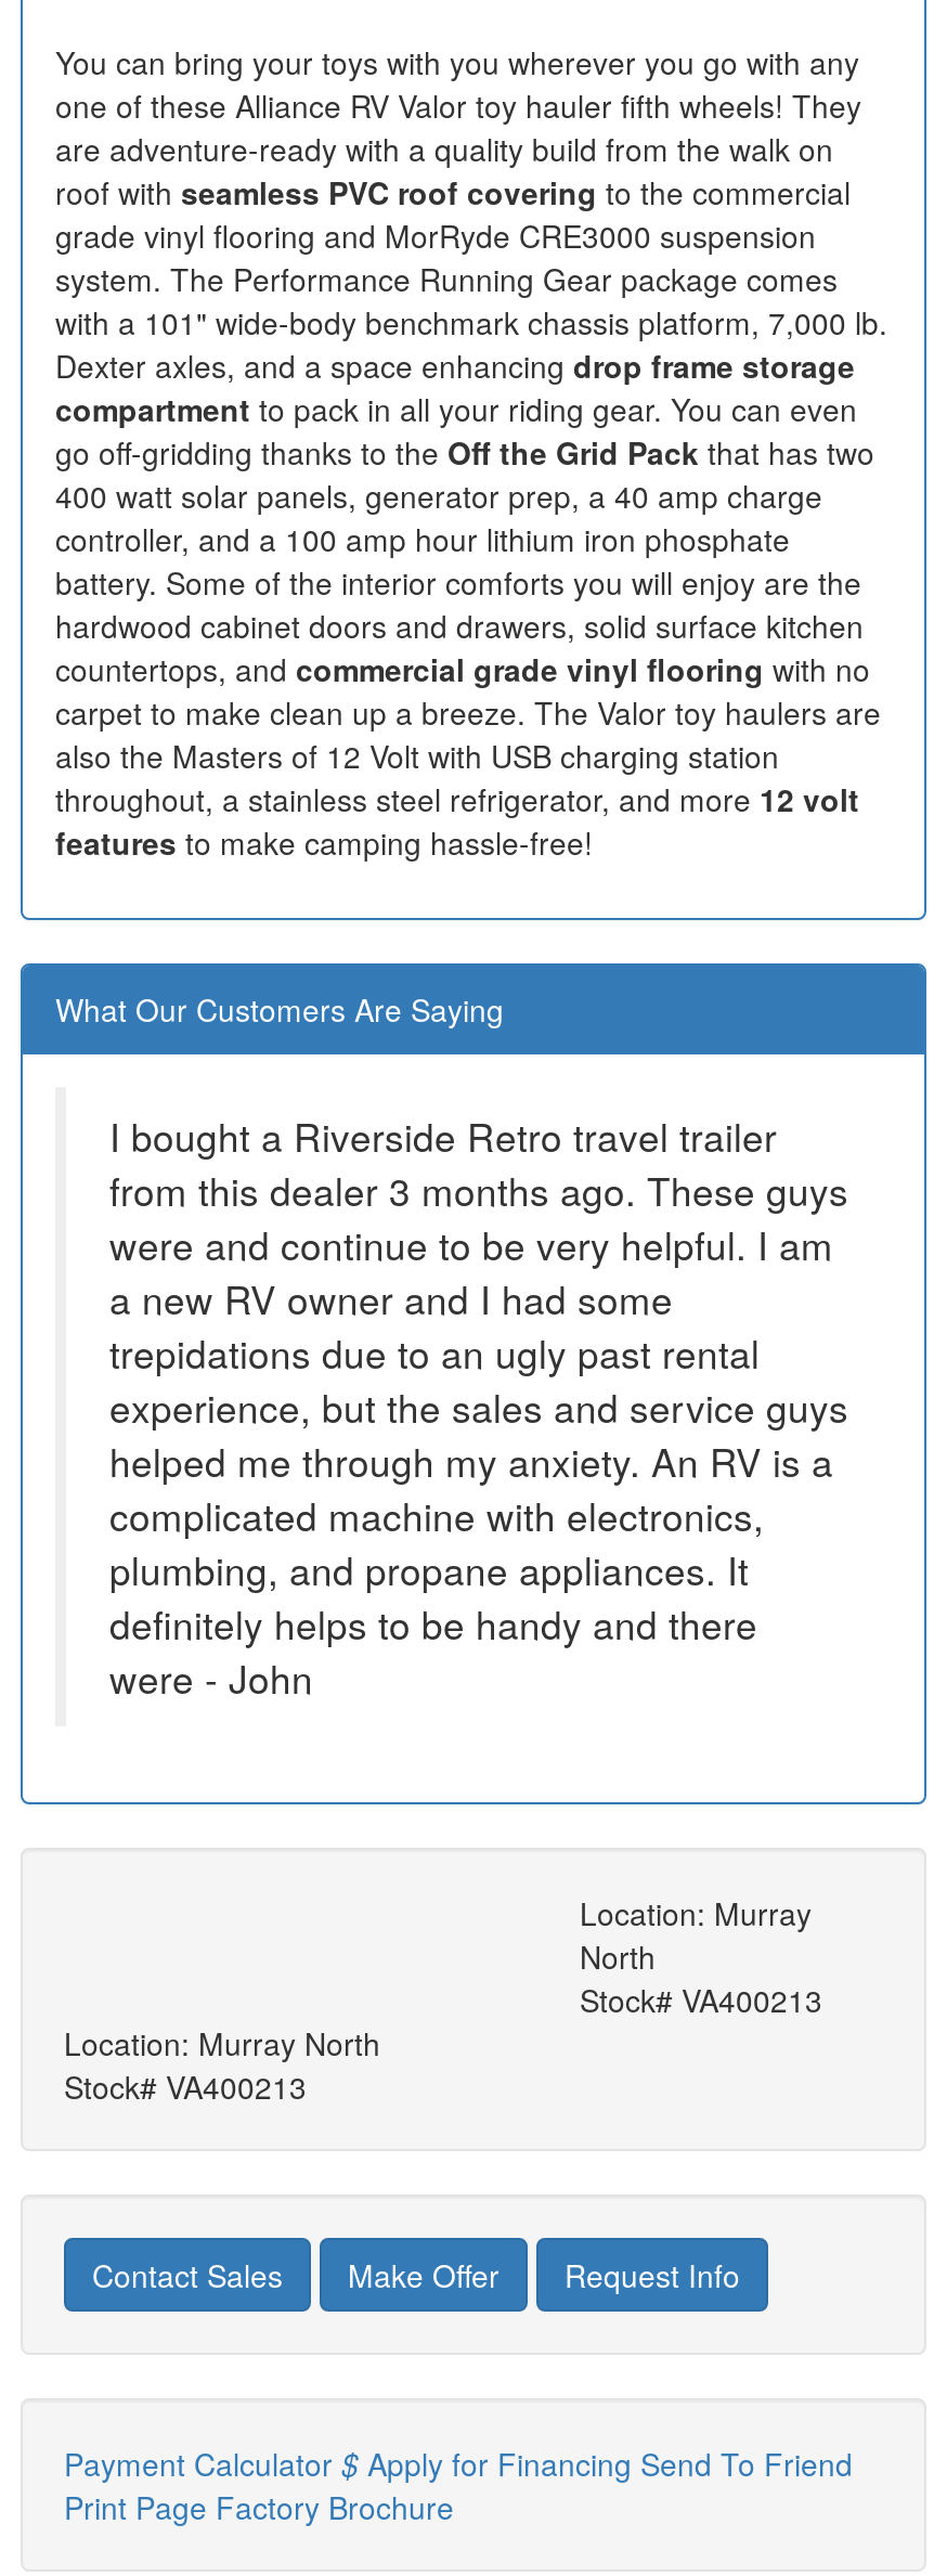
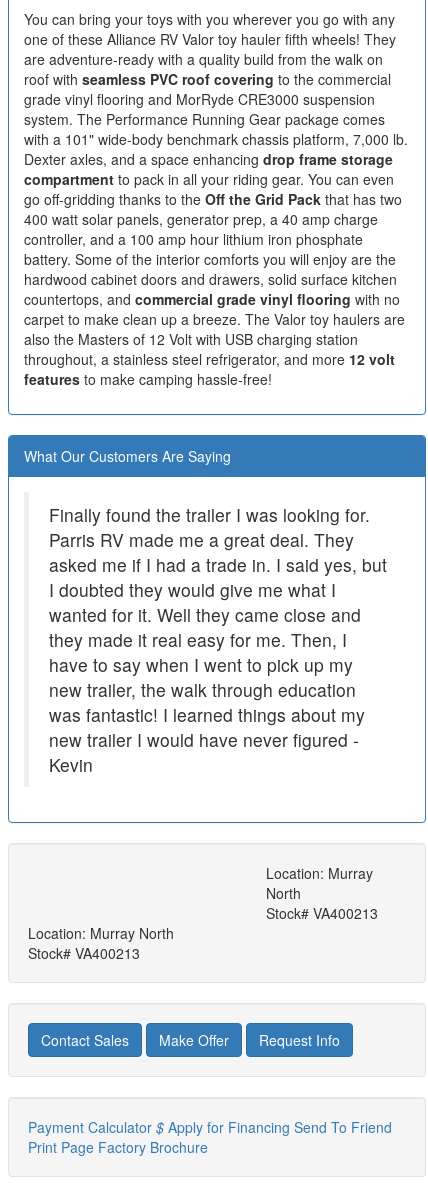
[109,1109,848,1705] I bought a Riverside Retro travel trailer | from this dealer 3 months ago. These guys | were and continue to be very helpful. I am | a new RV owner and I had some | trepidations due to an ugly past rental | experience, but the sales and service guys | helped me through my anxiety. An RV is a | complicated machine with electronics, | plumbing, and propane appliances. It | definitely helps to be handy and there | were - John -> [49,502,387,777] Finally found the trailer I was looking for. | Parris RV made me a great deal. They | asked me if I had a trade in. I said yes, but | I doubted they would give me what I | wanted for it. Well they came close and | they made it real easy for me. Then, I | have to say when I went to pick up my | new trailer, the walk through education | was fantastic! I learned things about my | new trailer I would have never figured - | Kevin

